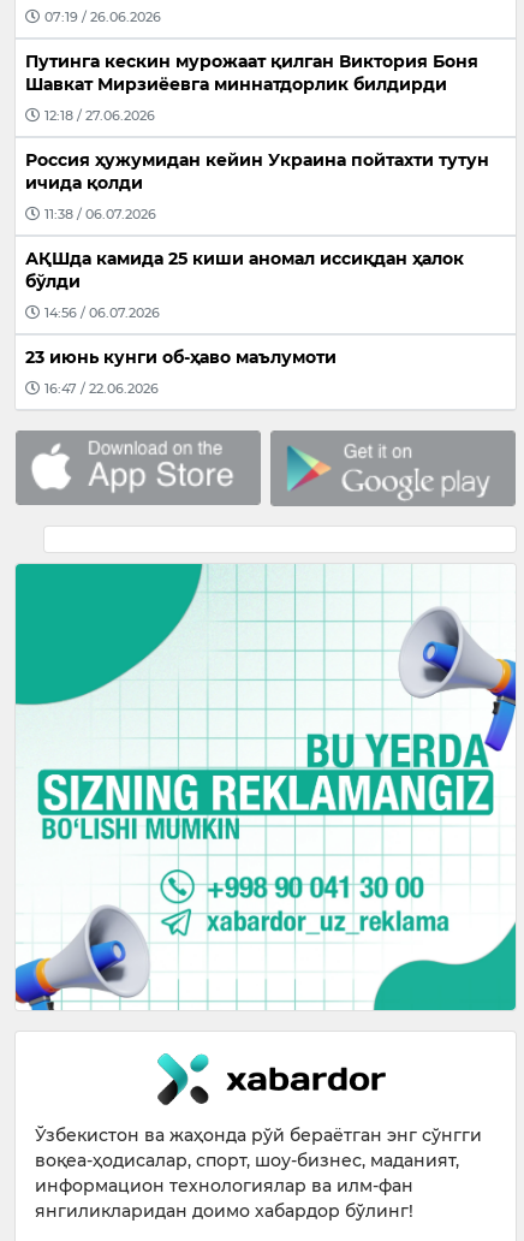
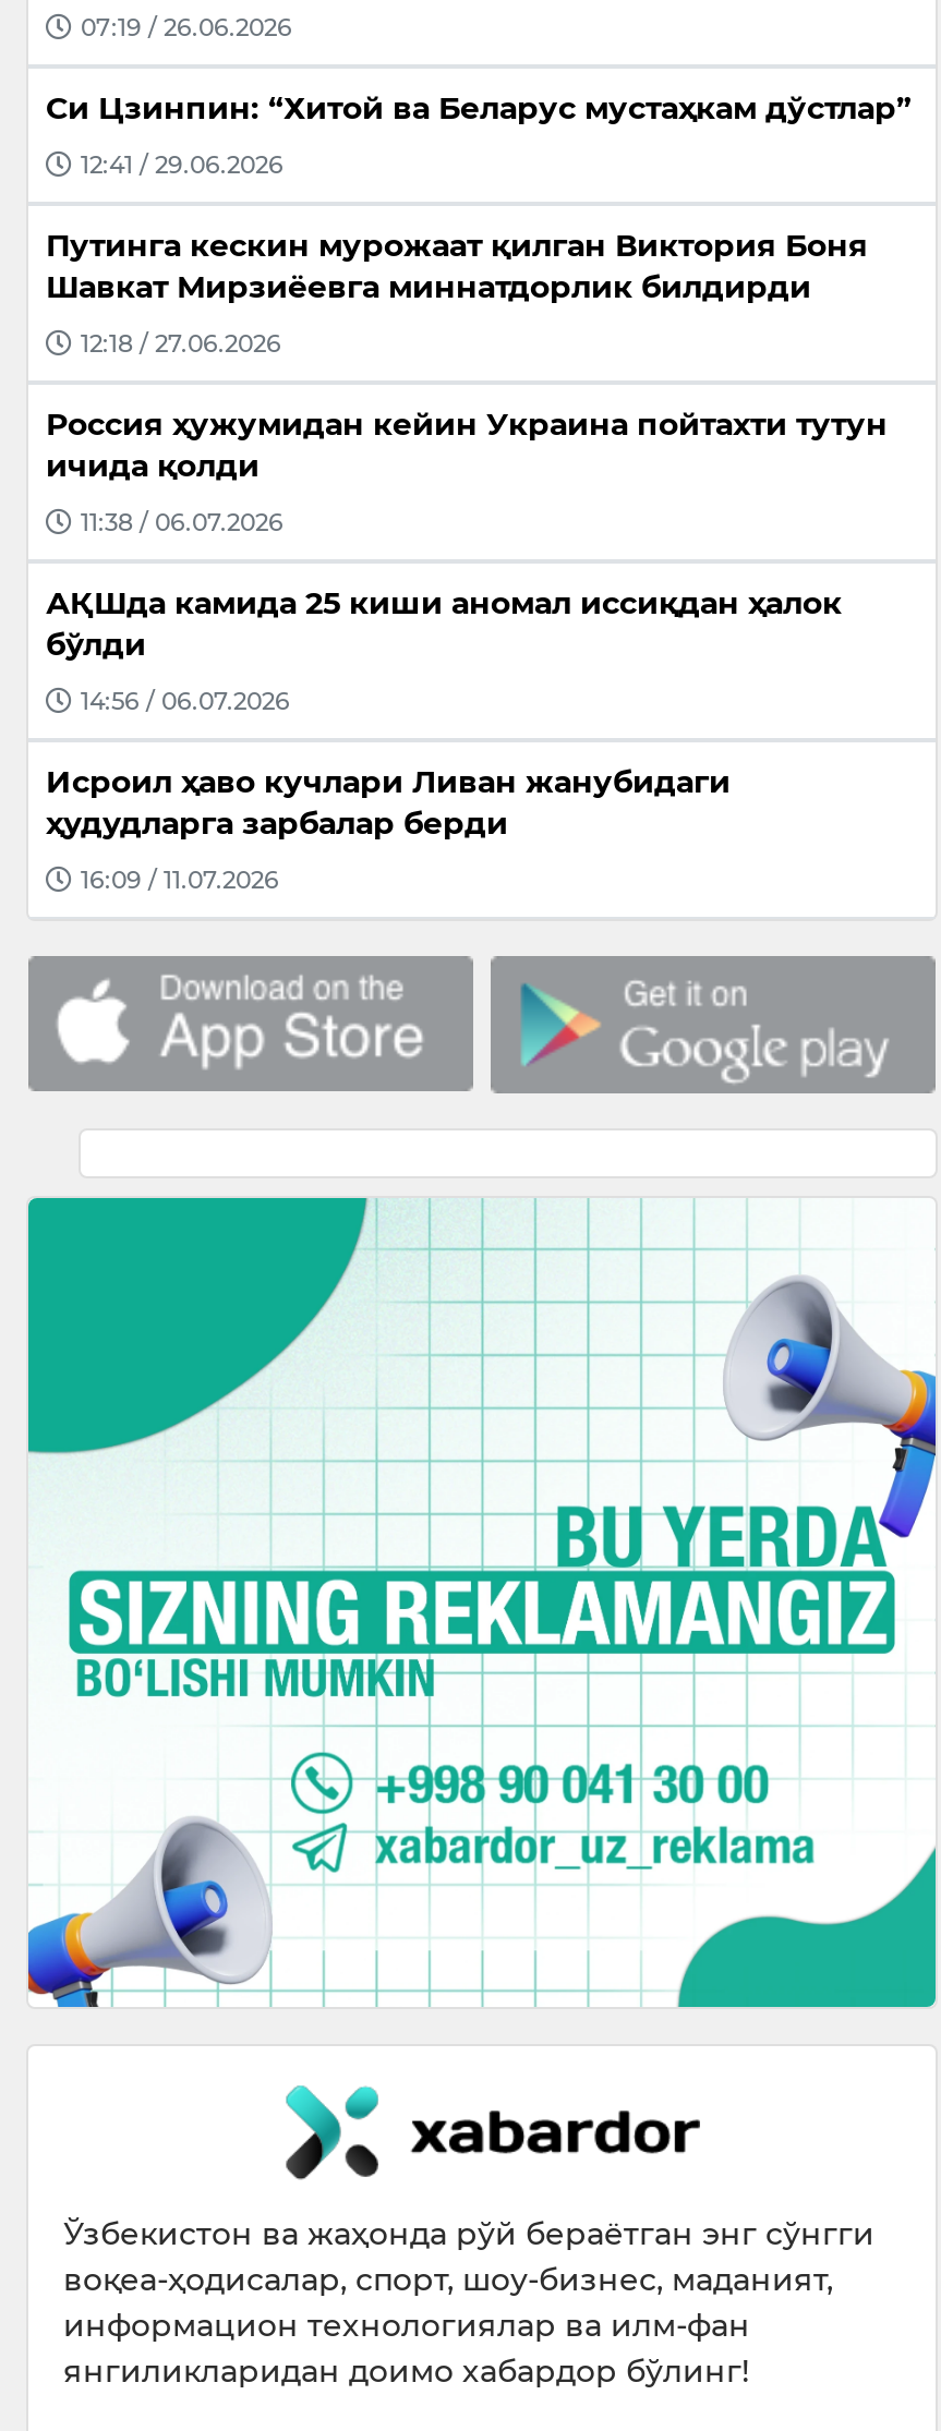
none -> [46,89,912,179] Си Цзинпин: “Хитой ва Беларус мустаҳкам дўстлар” | 12:41 / 29.06.2026
[25,347,337,368] 23 июнь кунги об-ҳаво маълумоти -> [46,762,731,843] Исроил ҳаво кучлари Ливан жанубидаги | ҳудудларга зарбалар берди
[44,380,159,396] 16:47 / 22.06.2026 -> [81,864,279,894] 16:09 / 11.07.2026

